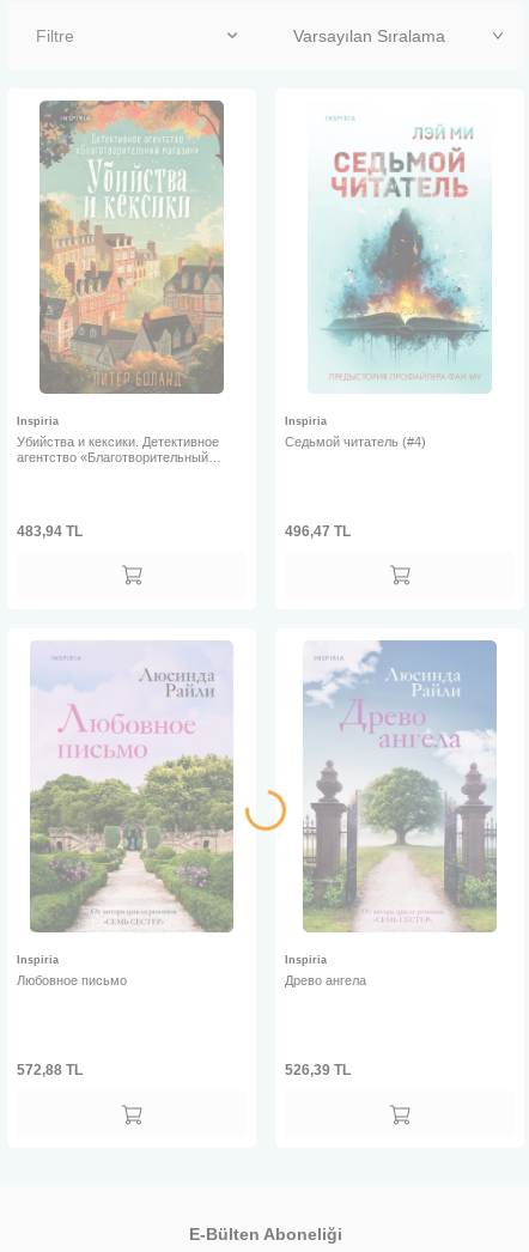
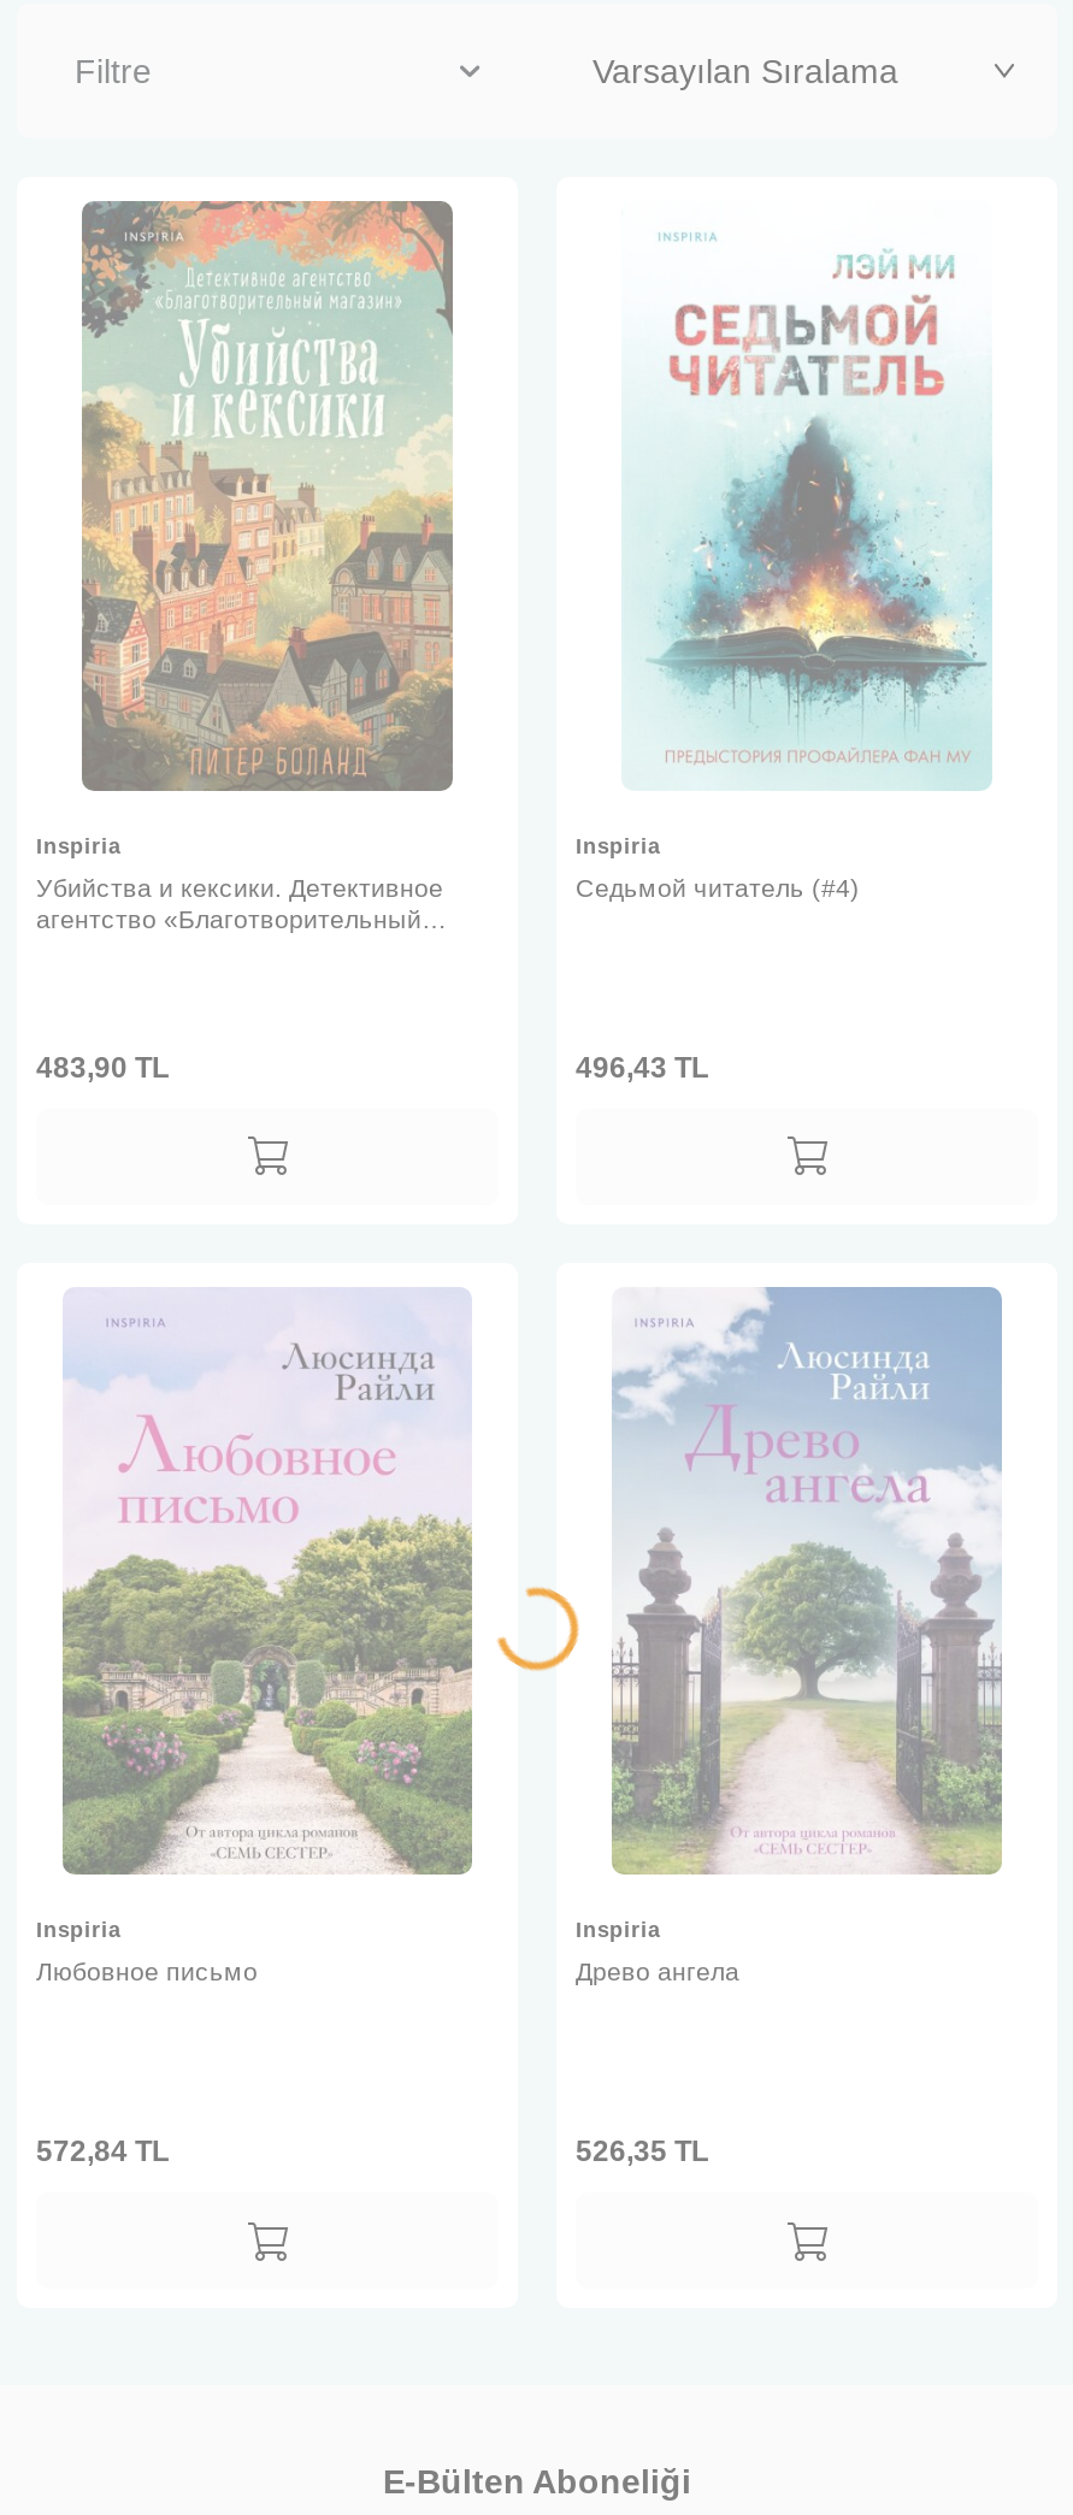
[17,523,83,540] 483,94 TL -> [36,1051,169,1084] 483,90 TL
[285,523,351,540] 496,47 TL -> [576,1051,708,1084] 496,43 TL
[17,1062,83,1079] 572,88 TL -> [36,2135,169,2169] 572,84 TL
[285,1062,351,1079] 526,39 TL -> [576,2135,708,2169] 526,35 TL

